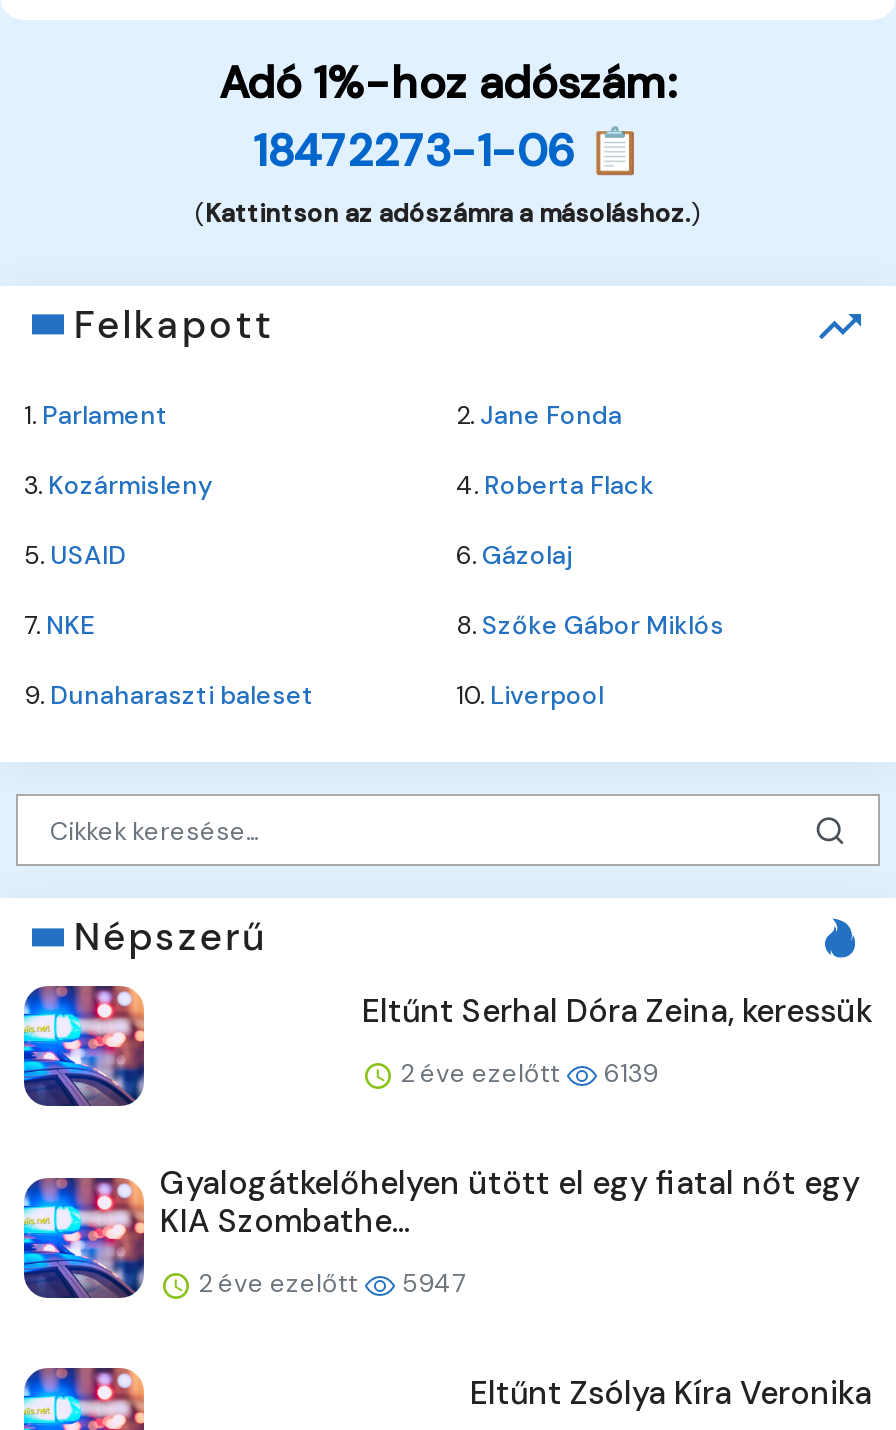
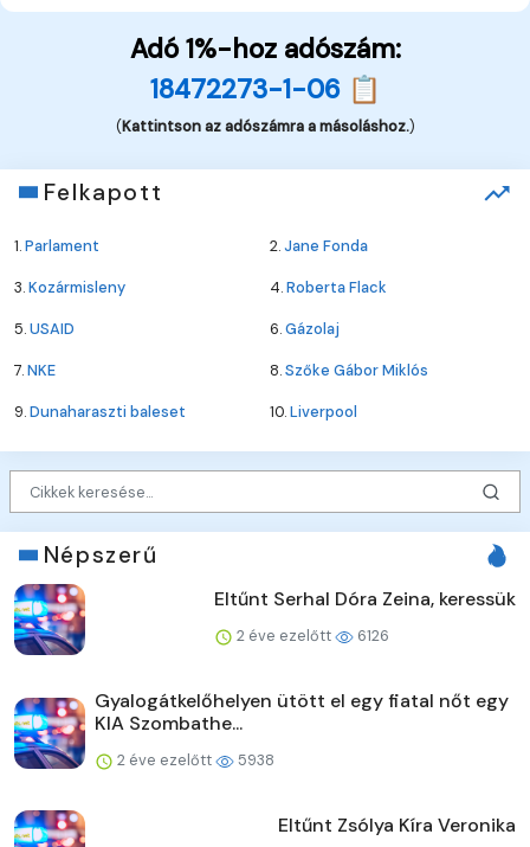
[394,1057,658,1091] 2 éve ezelőtt 6139 -> [233,626,389,646] 2 éve ezelőtt 6126
[192,1267,466,1301] 2 éve ezelőtt 5947 -> [114,750,274,770] 2 éve ezelőtt 5938

